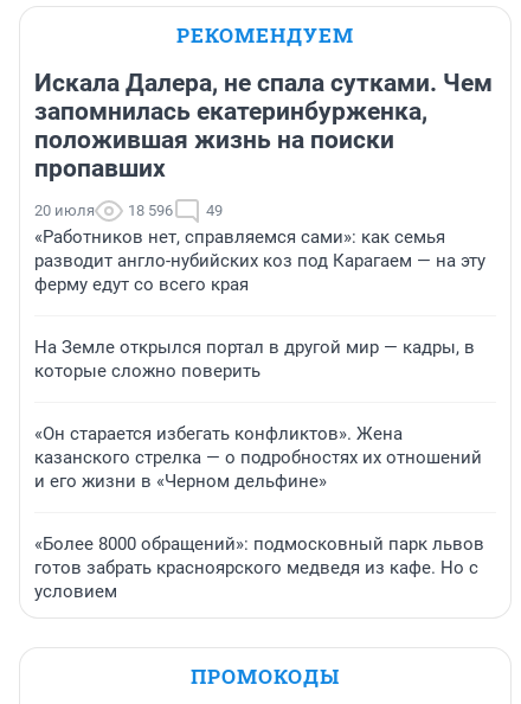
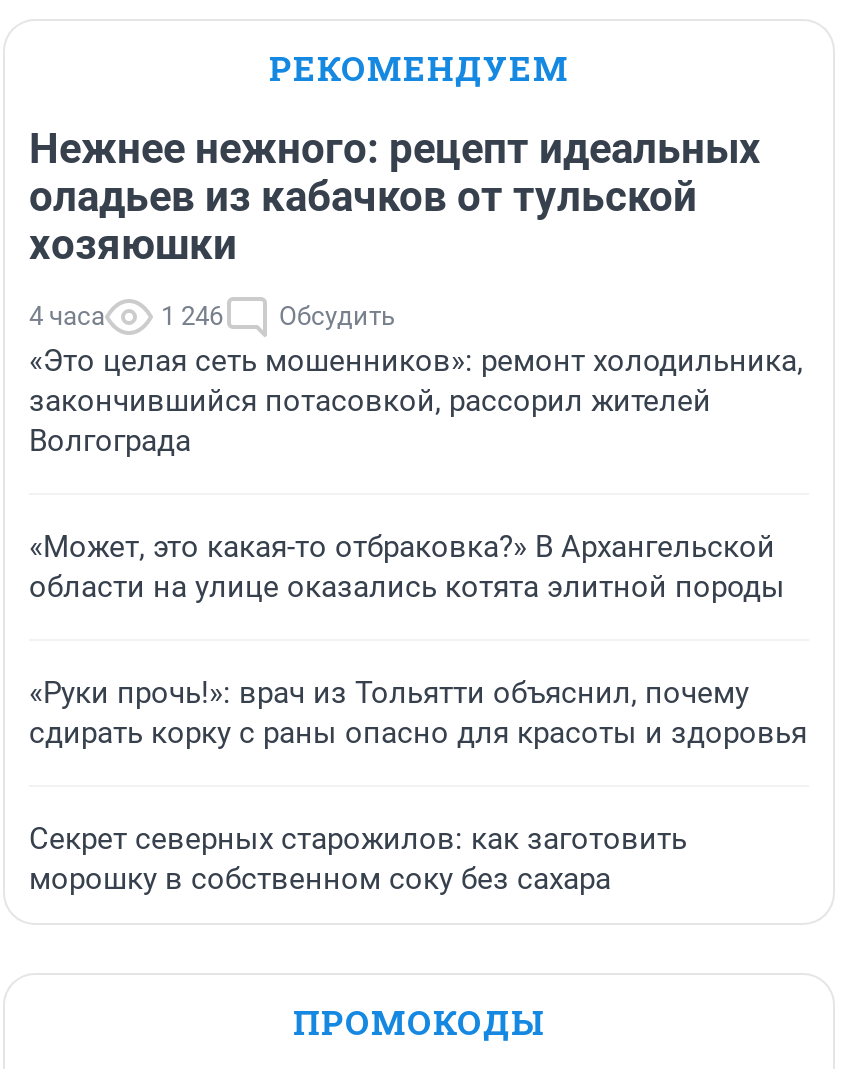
[34,69,493,183] Искала Далера, не спала сутками. Чем | запомнилась екатеринбурженка, | положившая жизнь на поиски | пропавших -> [29,125,761,269] Нежнее нежного: рецепт идеальных | оладьев из кабачков от тульской | хозяюшки
[34,202,485,295] 20 июля | 18 596 | 49 | «Работников нет, справляемся сами»: как семья | разводит англо-нубийских коз под Карагаем — на эту | ферму едут со всего края -> [29,301,803,459] 4 часа | 1 246 | Обсудить | «Это целая сеть мошенников»: ремонт холодильника, | закончившийся потасовкой, рассорил жителей | Волгограда
[34,337,475,382] На Земле открылся портал в другой мир — кадры, в | которые сложно поверить -> [29,529,785,605] «Может, это какая-то отбраковка?» В Архангельской | области на улице оказались котята элитной породы
[34,423,482,492] «Он старается избегать конфликтов». Жена | казанского стрелка — о подробностях их отношений | и его жизни в «Черном дельфине» -> [29,675,807,751] «Руки прочь!»: врач из Тольятти объяснил, почему | сдирать корку с раны опасно для красоты и здоровья
[34,533,484,602] «Более 8000 обращений»: подмосковный парк львов | готов забрать красноярского медведя из кафе. Но с | условием -> [29,821,687,897] Секрет северных старожилов: как заготовить | морошку в собственном соку без сахара

